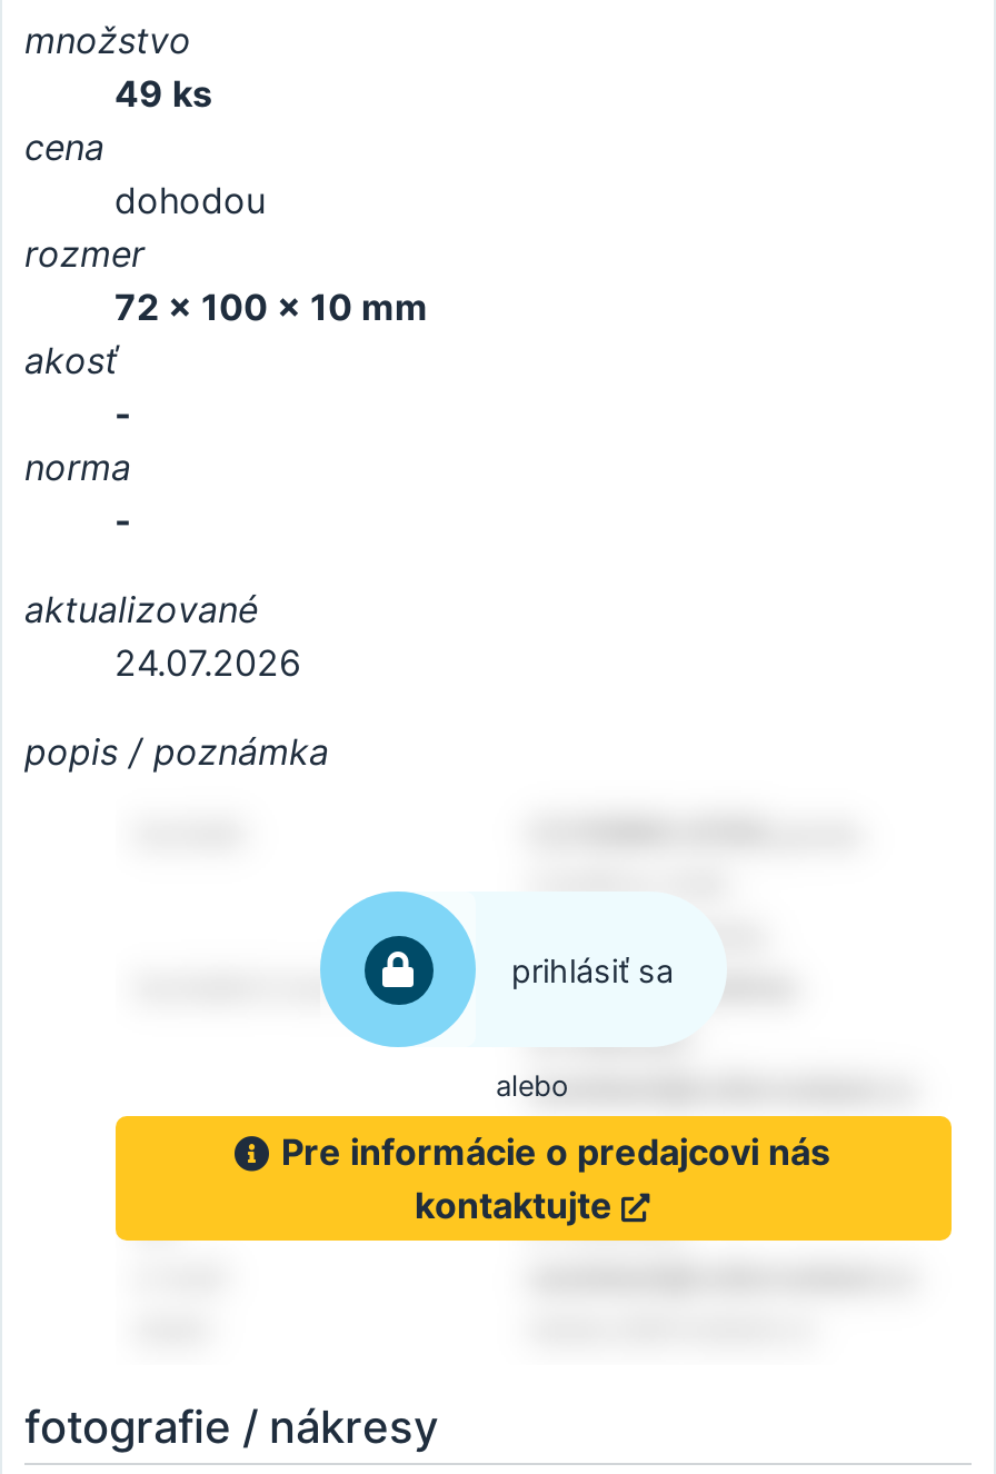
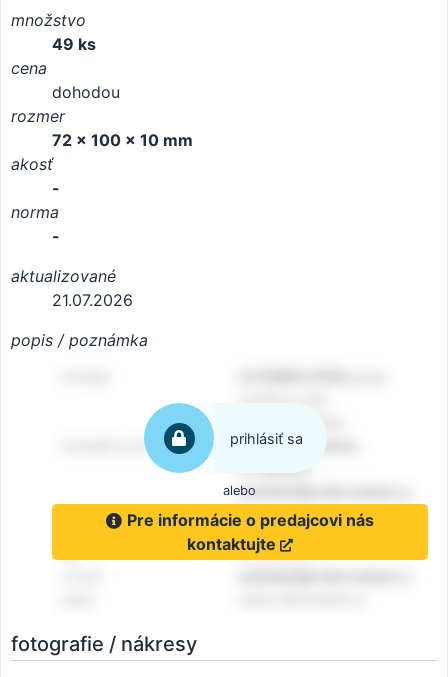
[114,640,301,684] 24.07.2026 -> [51,290,132,310] 21.07.2026

